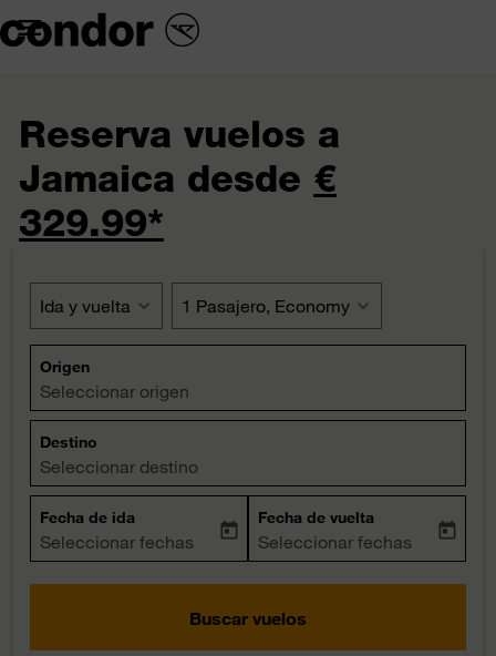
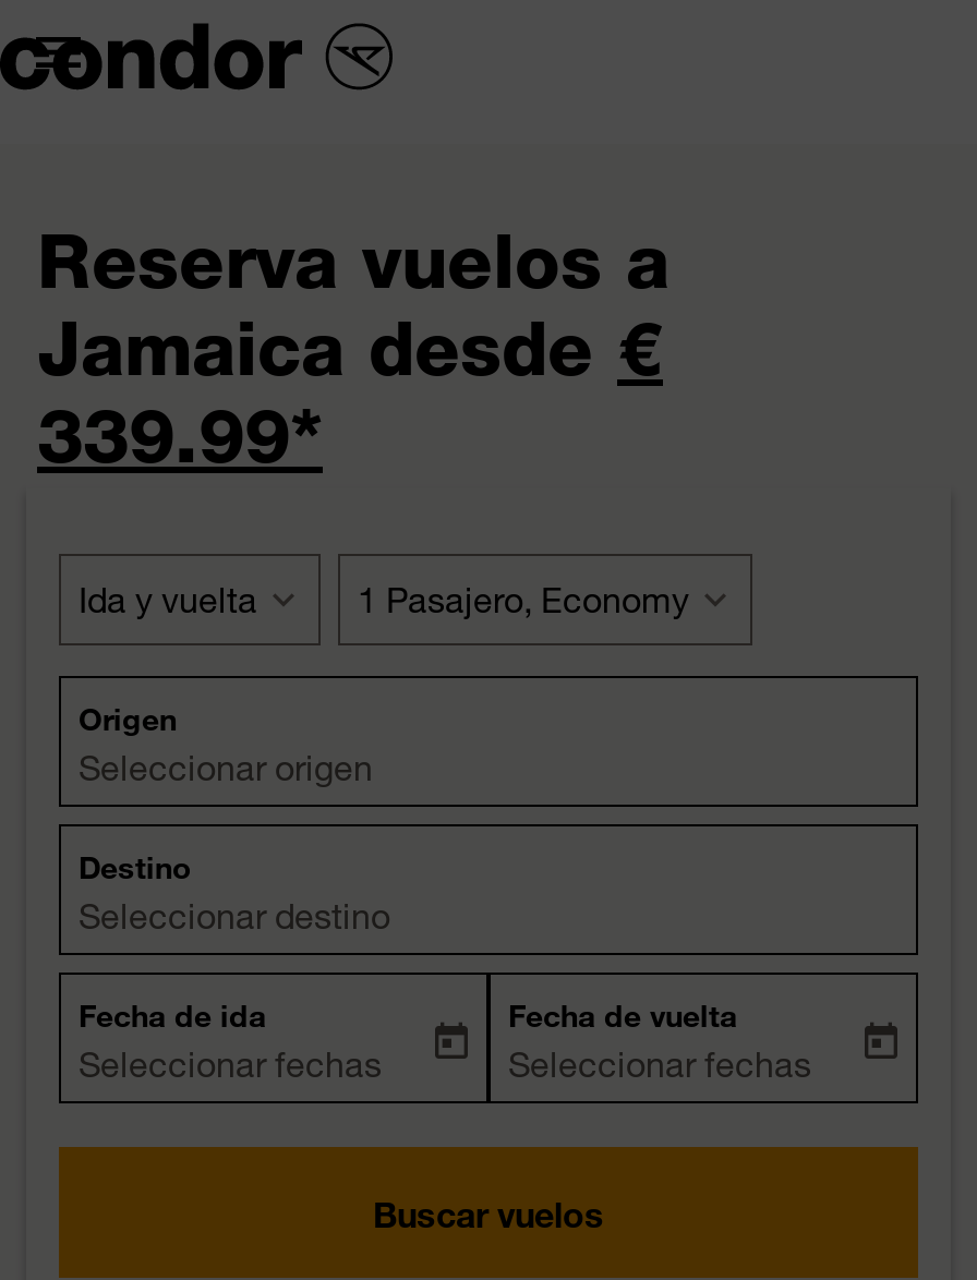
[19,199,164,244] 329.99* -> [37,390,323,478] 339.99*

